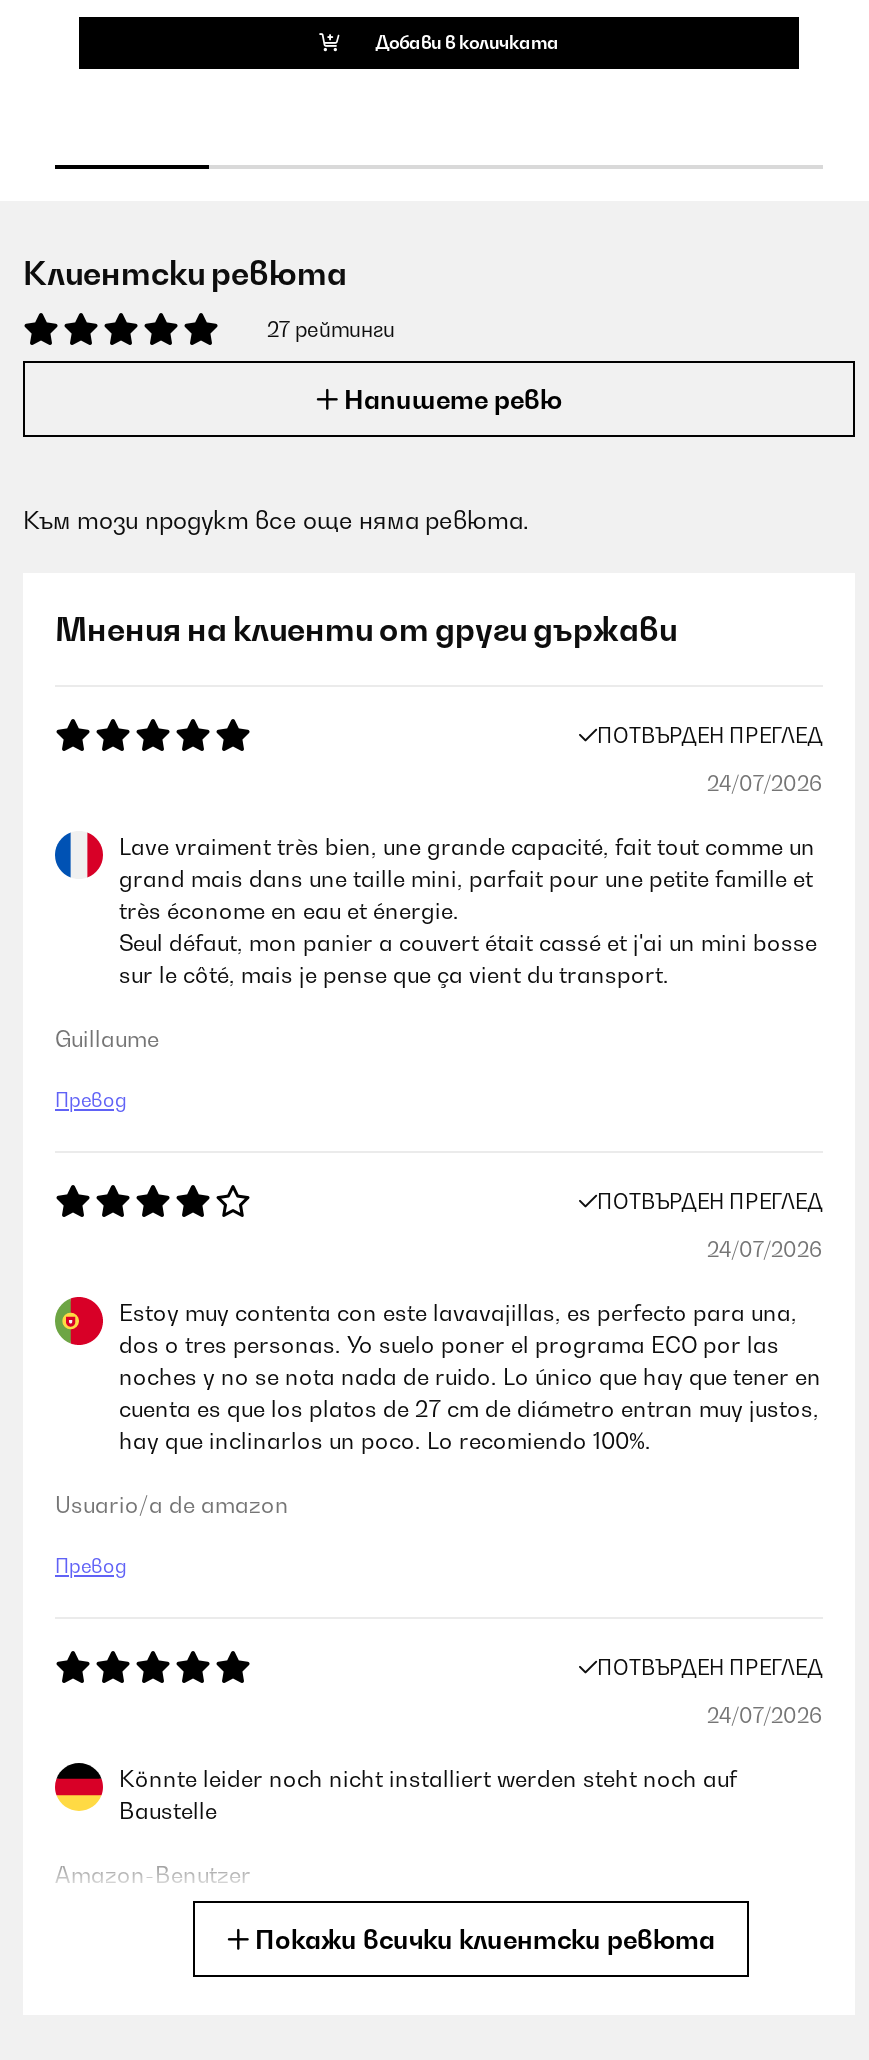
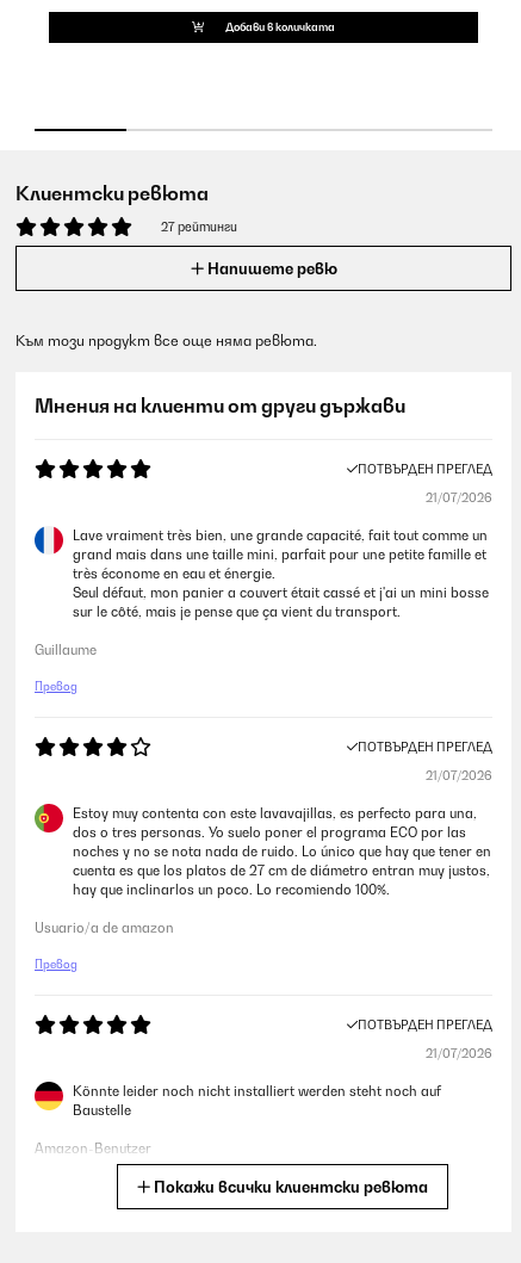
[707,772,823,796] 24/07/2026 -> [426,491,492,505] 21/07/2026
[707,1238,823,1262] 24/07/2026 -> [426,769,492,783] 21/07/2026
[707,1704,823,1728] 24/07/2026 -> [426,1046,492,1061] 21/07/2026

